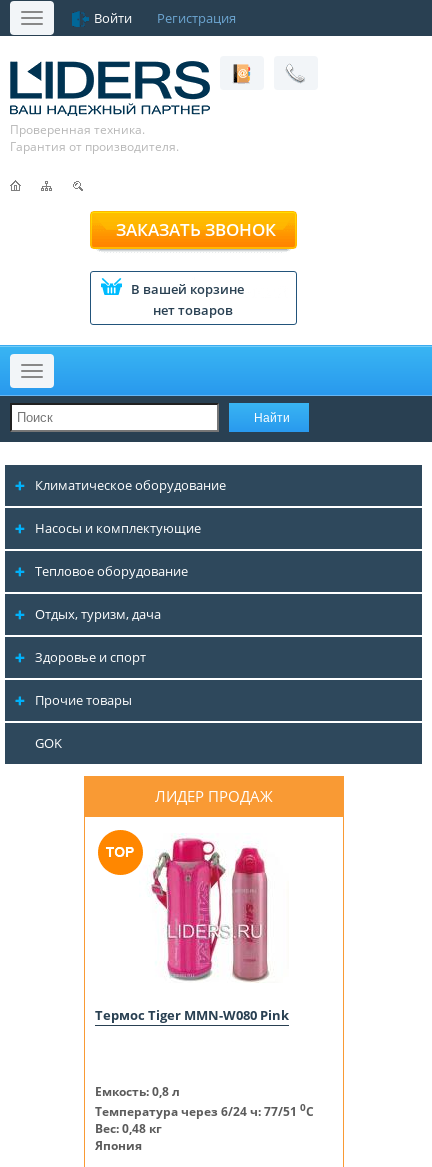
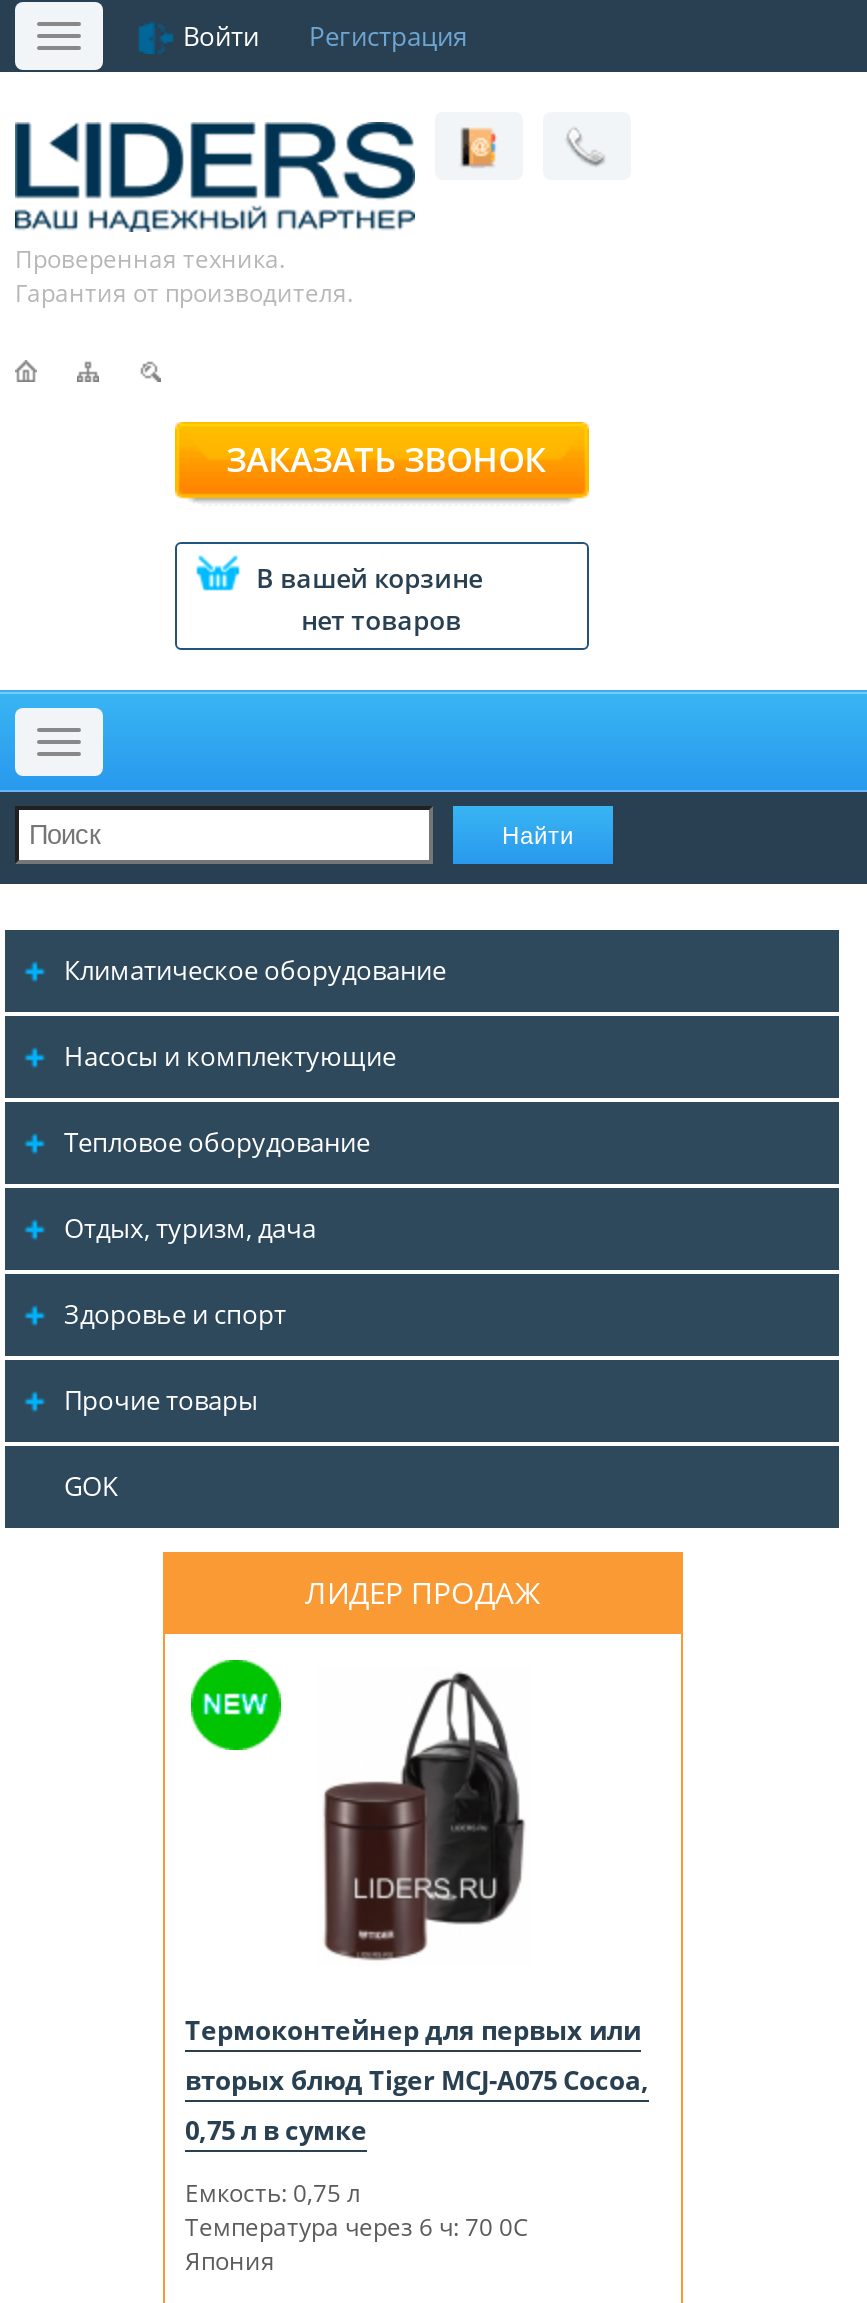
[97,829,144,876] [image] -> [189,1658,283,1752] [image]
[95,838,289,1024] [image] | Термос Tiger MMN-W080 Pink -> [185,1672,649,2148] [image] | Термоконтейнер для первых или | вторых блюд Tiger MCJ-A075 Cocoa, | 0,75 л в сумке
[95,1083,314,1137] Емкость: 0,8 л | Температура через 6/24 ч: 77/51 0С | Вес: 0,48 кг -> [185,2176,529,2244] Емкость: 0,75 л | Температура через 6 ч: 70 0С

